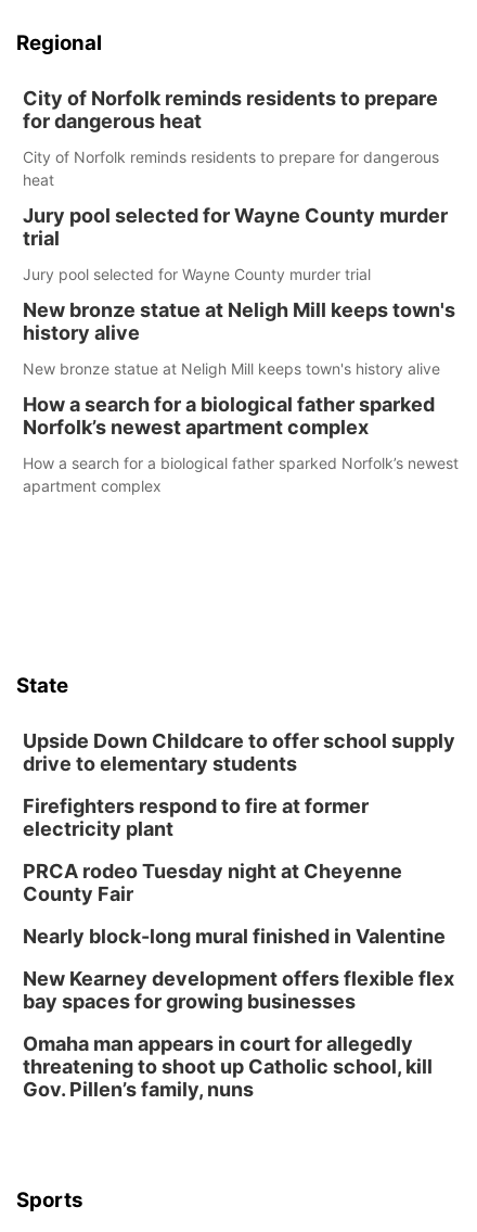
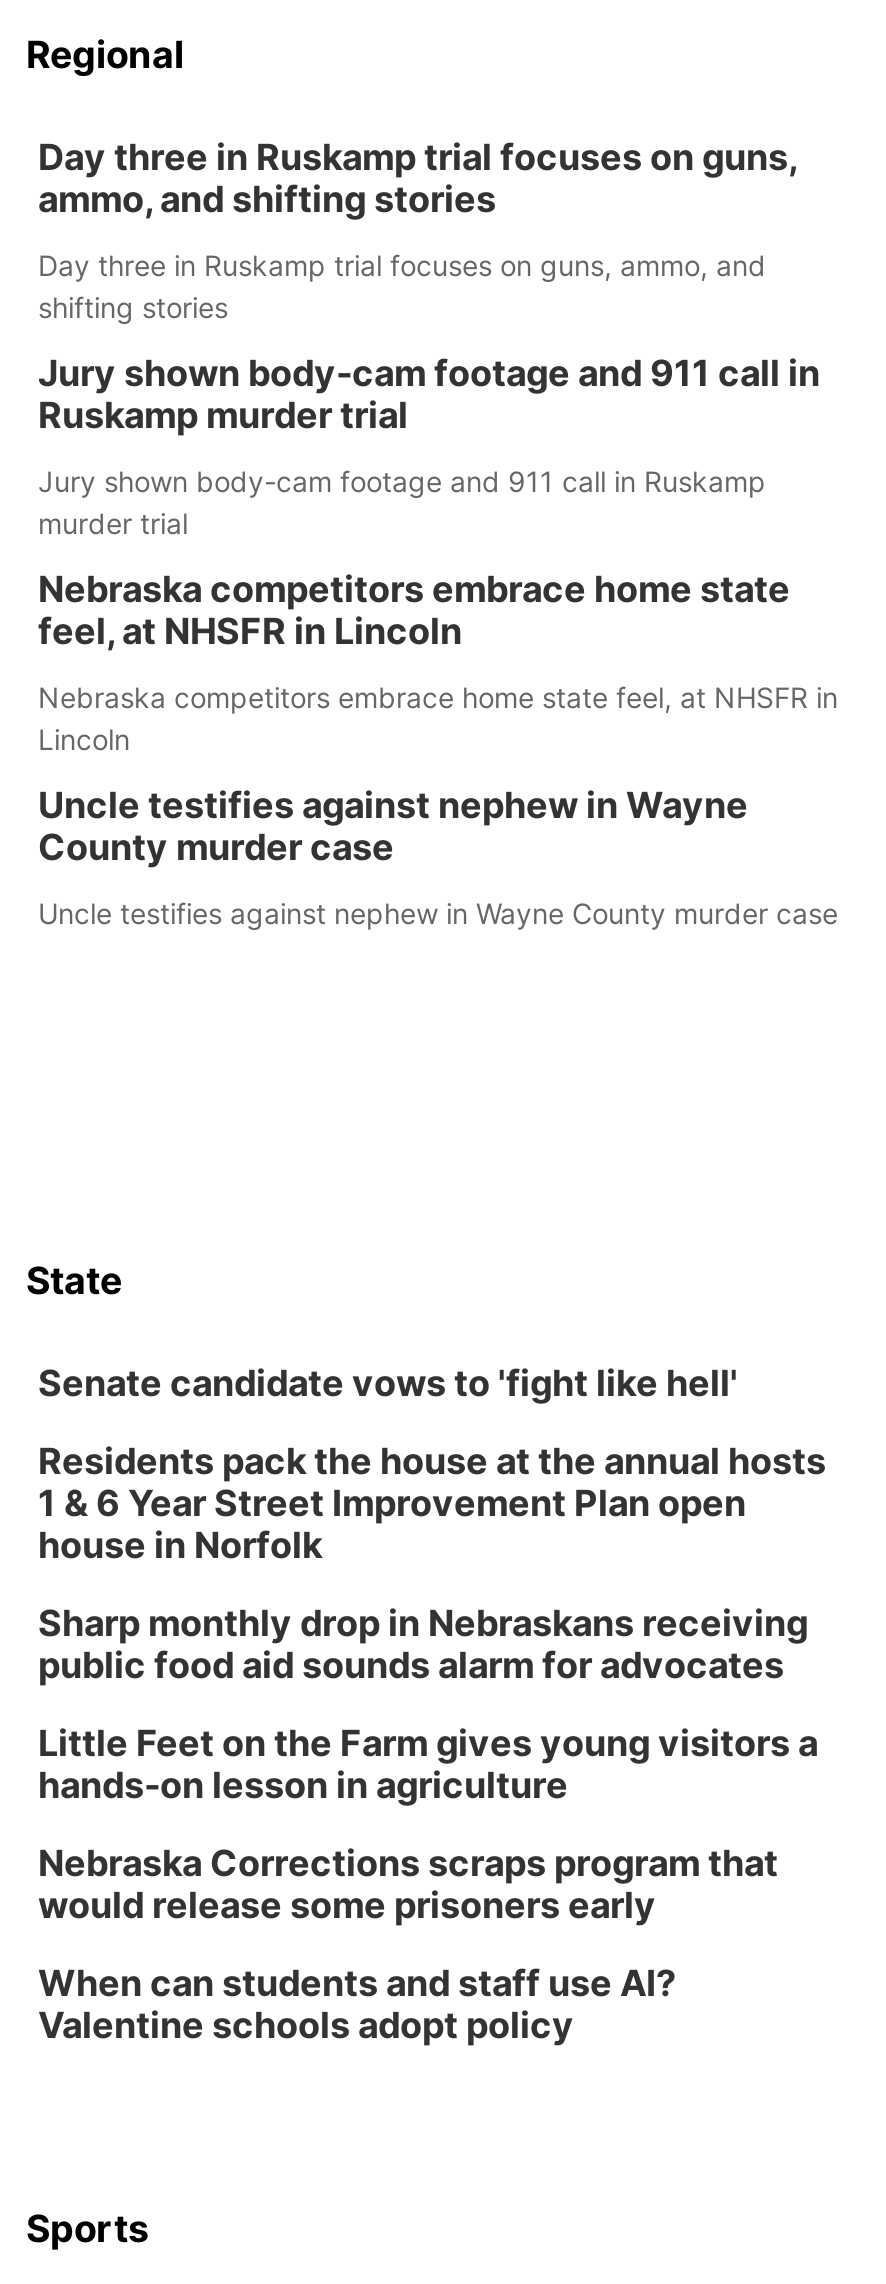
[23,87,438,132] City of Norfolk reminds residents to prepare | for dangerous heat -> [38,136,796,220] Day three in Ruskamp trial focuses on guns, | ammo, and shifting stories
[23,148,439,189] City of Norfolk reminds residents to prepare for dangerous | heat -> [38,248,766,324] Day three in Ruskamp trial focuses on guns, ammo, and | shifting stories
[23,204,448,250] Jury pool selected for Wayne County murder | trial -> [38,352,820,436] Jury shown body-cam footage and 911 call in | Ruskamp murder trial
[23,265,371,283] Jury pool selected for Wayne County murder trial -> [38,464,766,540] Jury shown body-cam footage and 911 call in Ruskamp | murder trial
[23,299,455,344] New bronze statue at Neligh Mill keeps town's | history alive -> [38,568,790,652] Nebraska competitors embrace home state | feel, at NHSFR in Lincoln
[23,359,440,378] New bronze statue at Neligh Mill keeps town's history alive -> [38,680,838,756] Nebraska competitors embrace home state feel, at NHSFR in | Lincoln
[23,393,435,439] How a search for a biological father sparked | Norfolk’s newest apartment complex -> [38,784,748,868] Uncle testifies against nephew in Wayne | County murder case
[23,454,459,495] How a search for a biological father sparked Norfolk’s newest | apartment complex -> [38,896,838,930] Uncle testifies against nephew in Wayne County murder case
[23,729,455,775] Upside Down Childcare to offer school supply | drive to elementary students -> [38,1362,738,1404] Senate candidate vows to 'fight like hell'
[23,795,369,840] Firefighters respond to fire at former | electricity plant -> [38,1440,826,1566] Residents pack the house at the annual hosts | 1 & 6 Year Street Improvement Plan open | house in Norfolk
[23,860,402,905] PRCA rodeo Tuesday night at Cheyenne | County Fair -> [38,1602,808,1686] Sharp monthly drop in Nebraskans receiving | public food aid sounds alarm for advocates
[23,925,446,948] Nearly block-long mural finished in Valentine -> [38,1722,818,1806] Little Feet on the Farm gives young visitors a | hands-on lesson in agriculture
[23,967,454,1013] New Kearney development offers flexible flex | bay spaces for growing businesses -> [38,1842,778,1926] Nebraska Corrections scraps program that | would release some prisoners early
[23,1032,433,1101] Omaha man appears in court for allegedly | threatening to shoot up Catholic school, kill | Gov. Pillen’s family, nuns -> [38,1962,676,2046] When can students and staff use AI? | Valentine schools adopt policy

